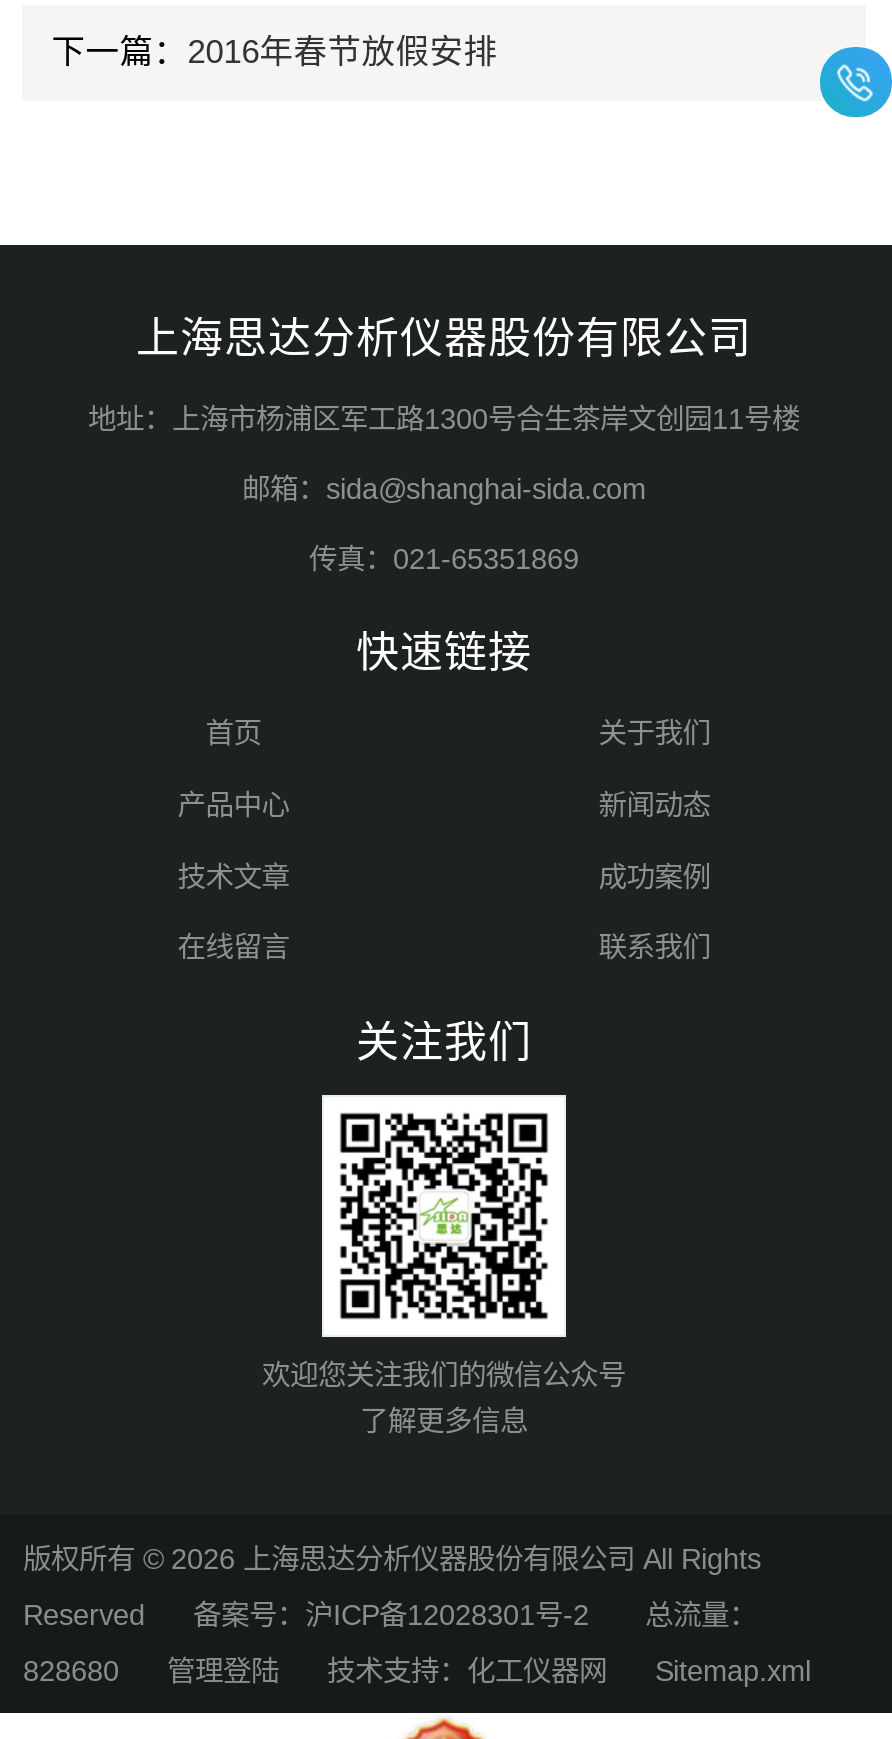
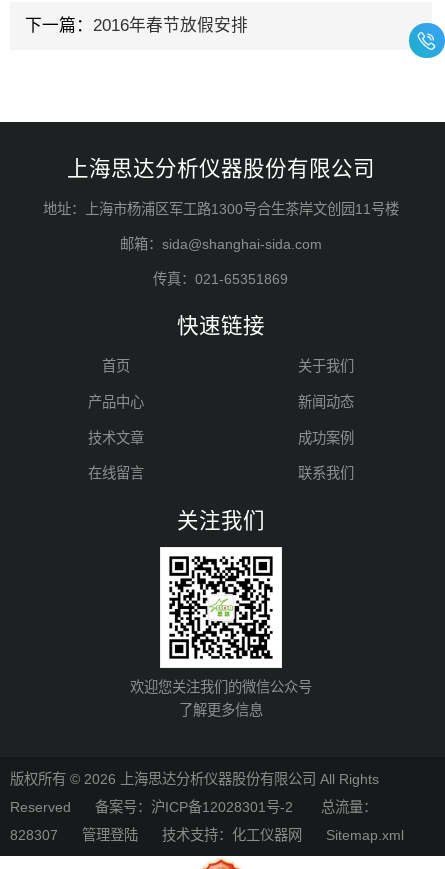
[23,1654,607,1686] 828680管理登陆技术支持：化工仪器网 -> [10,826,302,842] 828307管理登陆技术支持：化工仪器网

